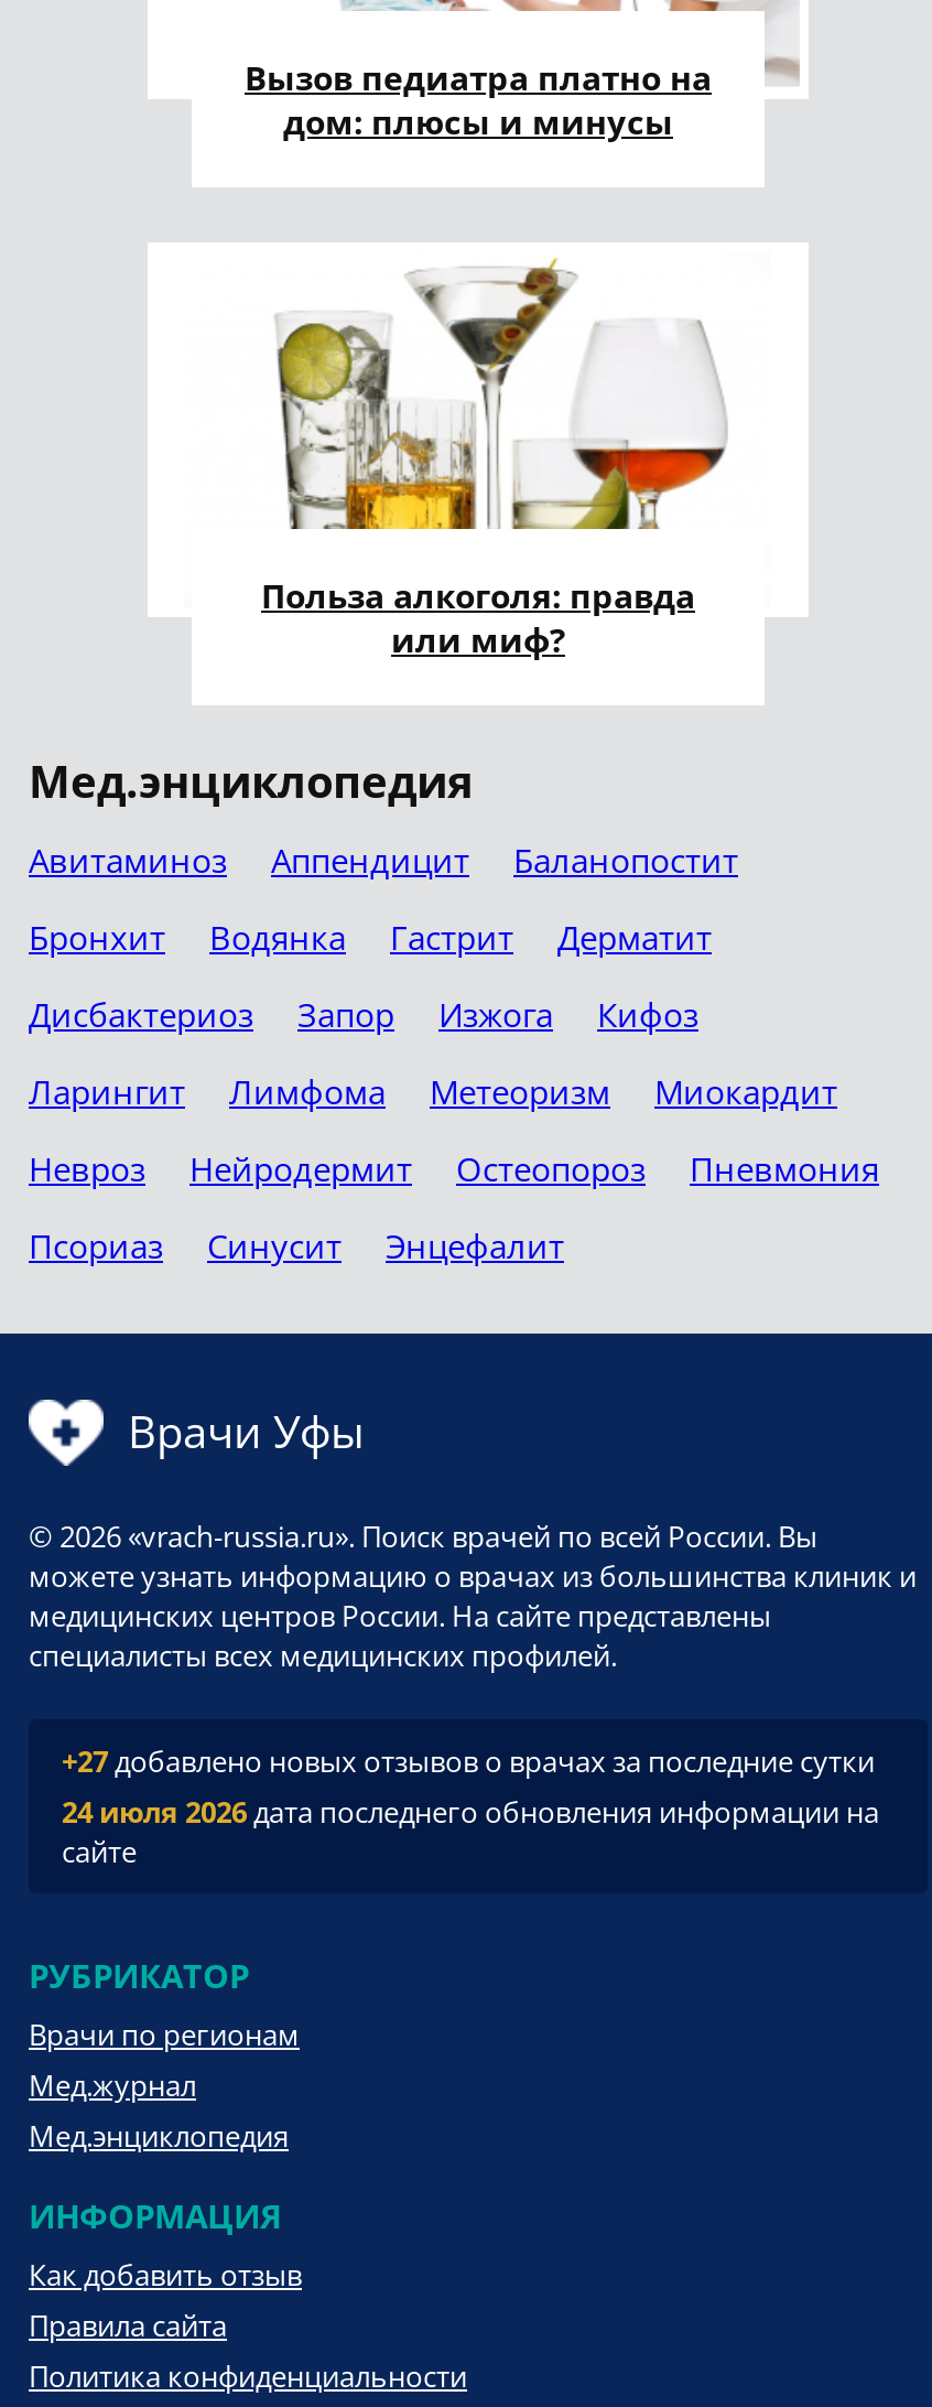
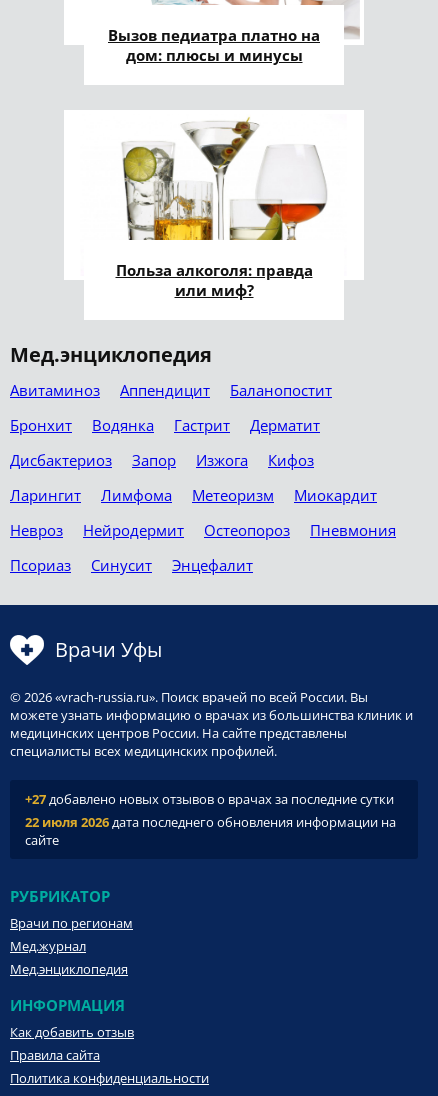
[62,1791,879,1831] 24 июля 2026дата последнего обновления информации на -> [25,813,396,831] 22 июля 2026дата последнего обновления информации на

